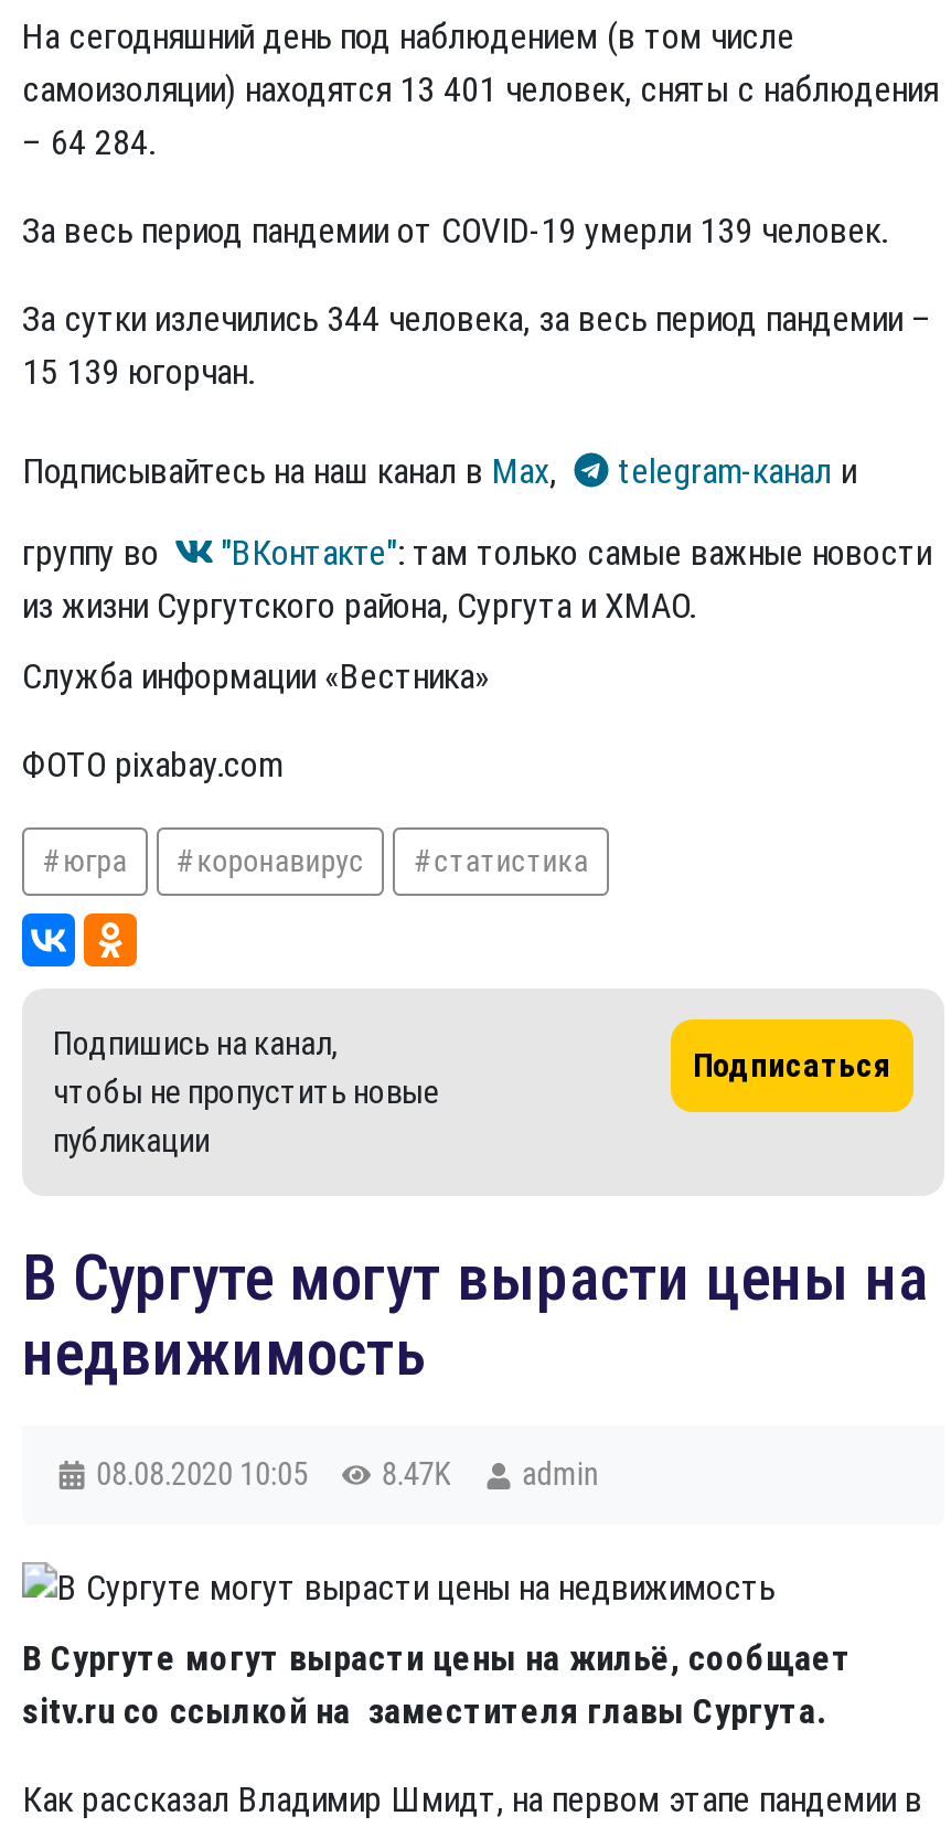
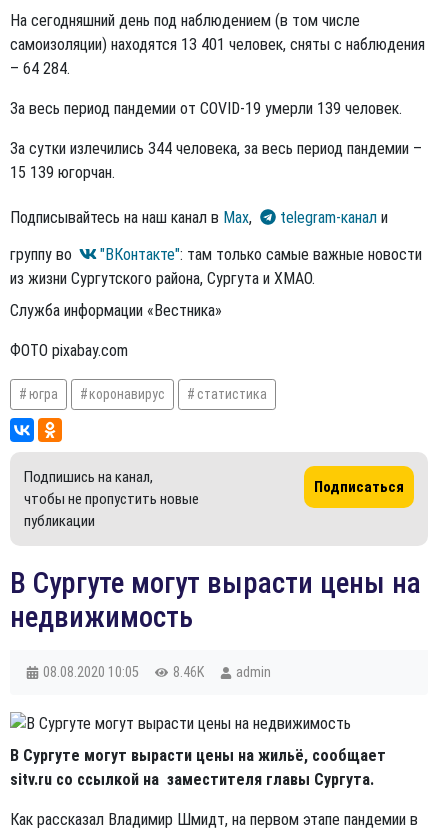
[96,1456,599,1494] 08.08.2020 10:05 8.47K admin -> [43,664,271,681] 08.08.2020 10:05 8.46K admin

